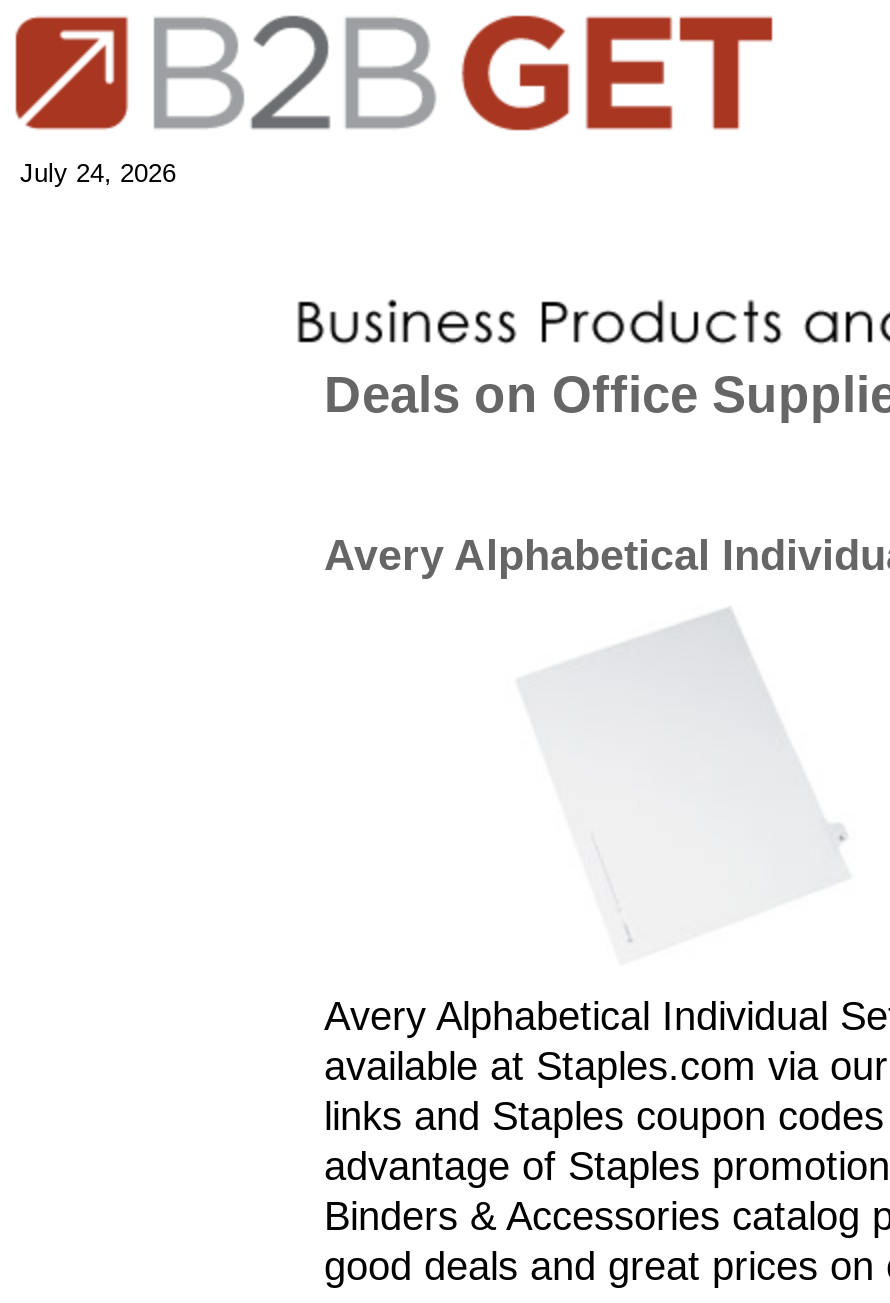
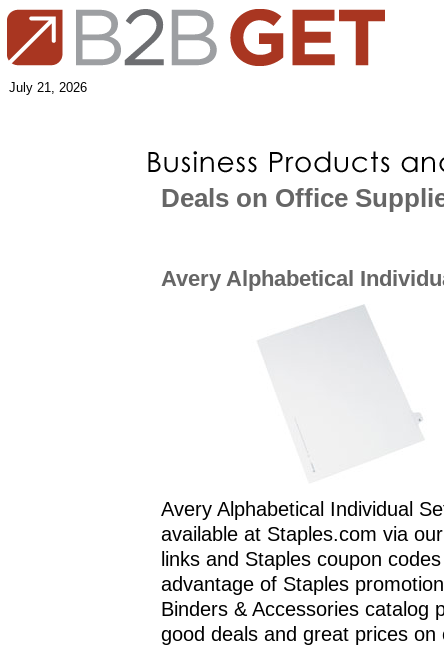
[20,158,176,188] July 24, 2026 -> [9,80,87,95] July 21, 2026

